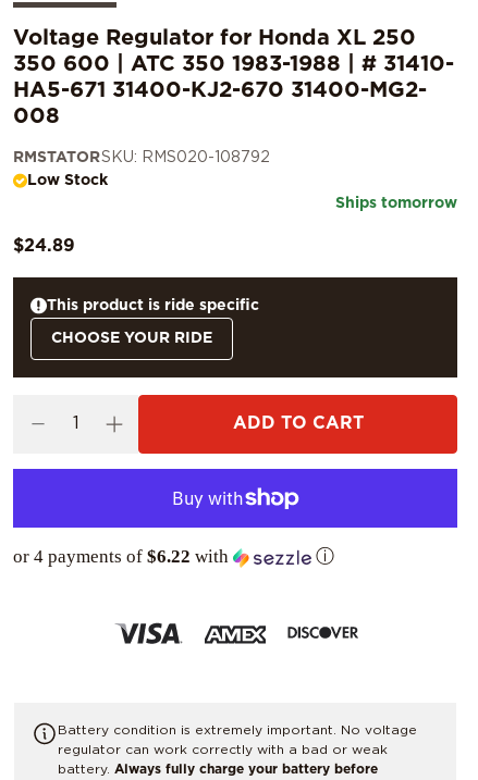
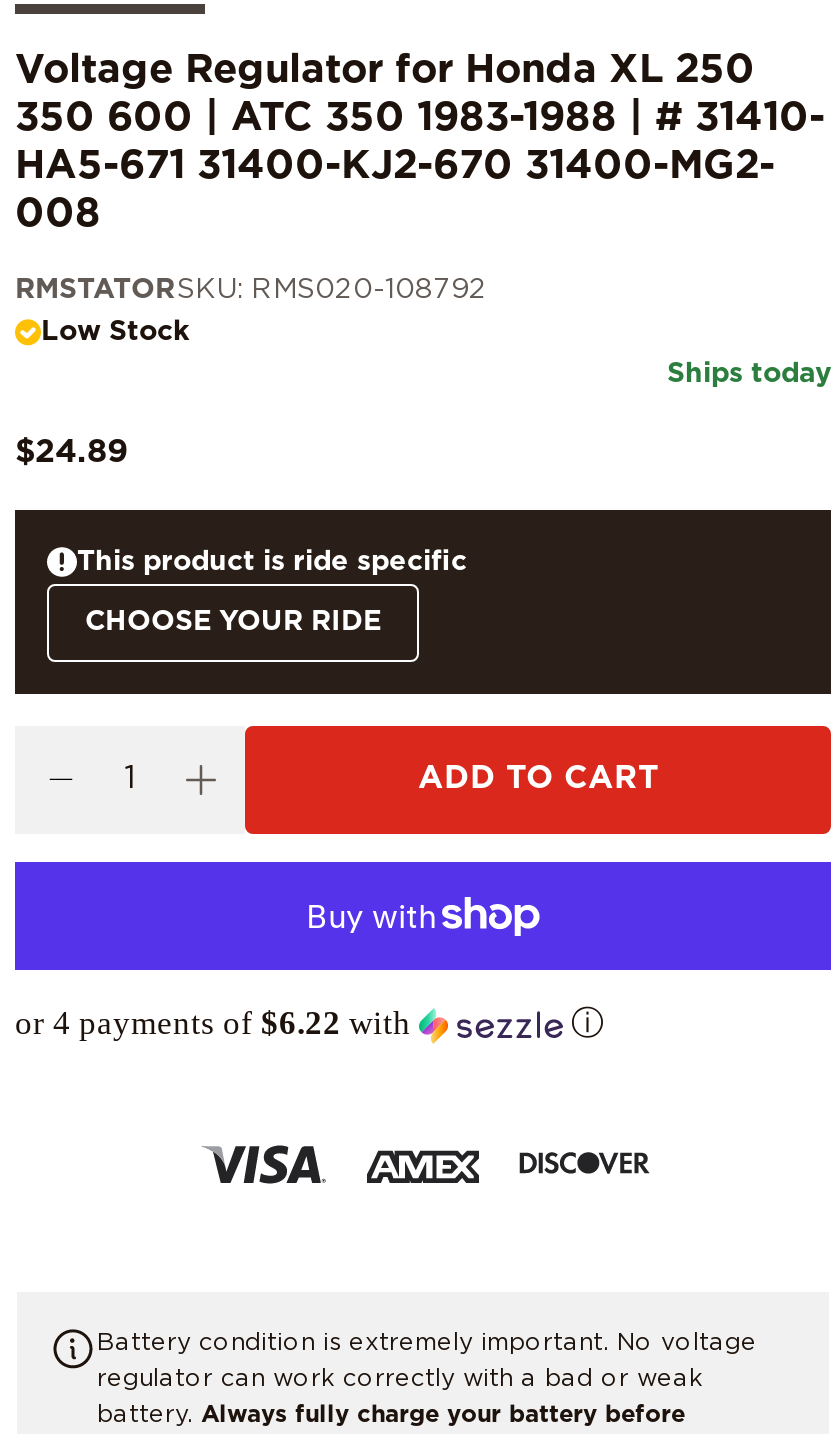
[335,195,457,211] Ships tomorrow -> [667,359,831,387] Ships today

